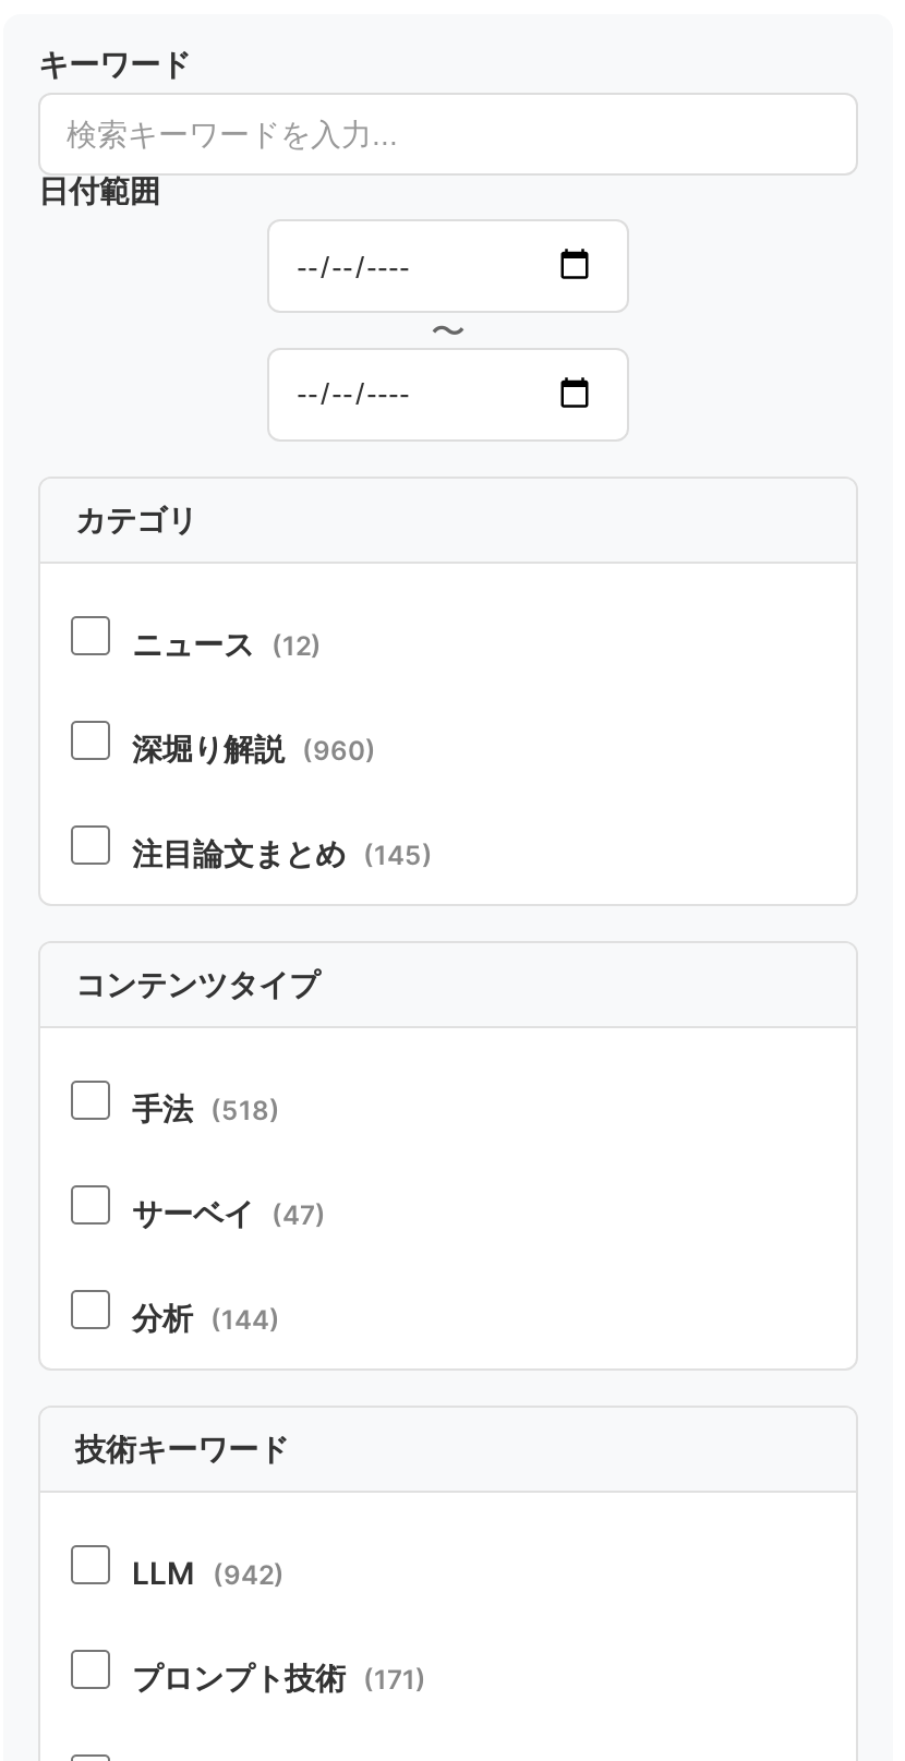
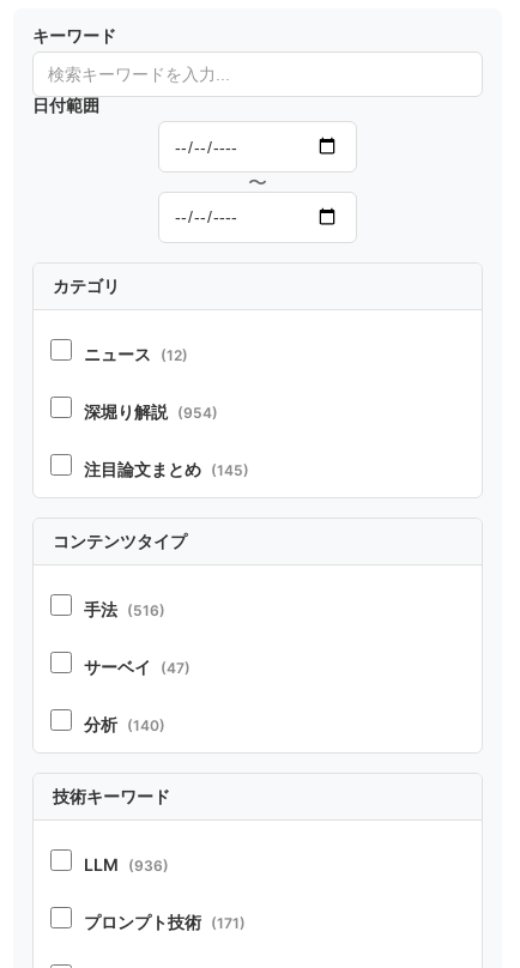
[132,729,376,766] 深堀り解説 (960) -> [84,401,218,422] 深堀り解説 (954)
[132,1089,280,1126] 手法 (518) -> [84,599,165,619] 手法 (516)
[132,1298,280,1336] 分析 (144) -> [84,714,165,734] 分析 (140)
[132,1554,285,1591] LLM (942) -> [84,854,169,874] LLM (936)

